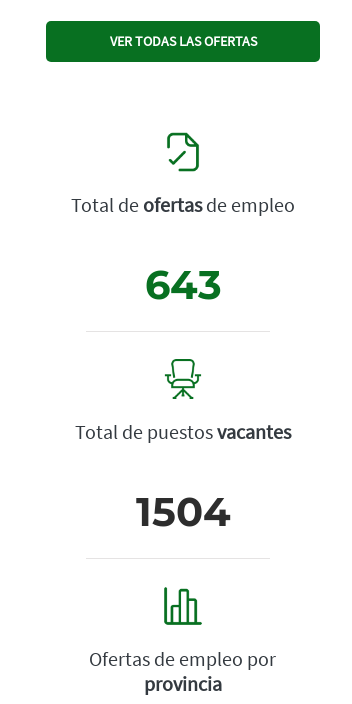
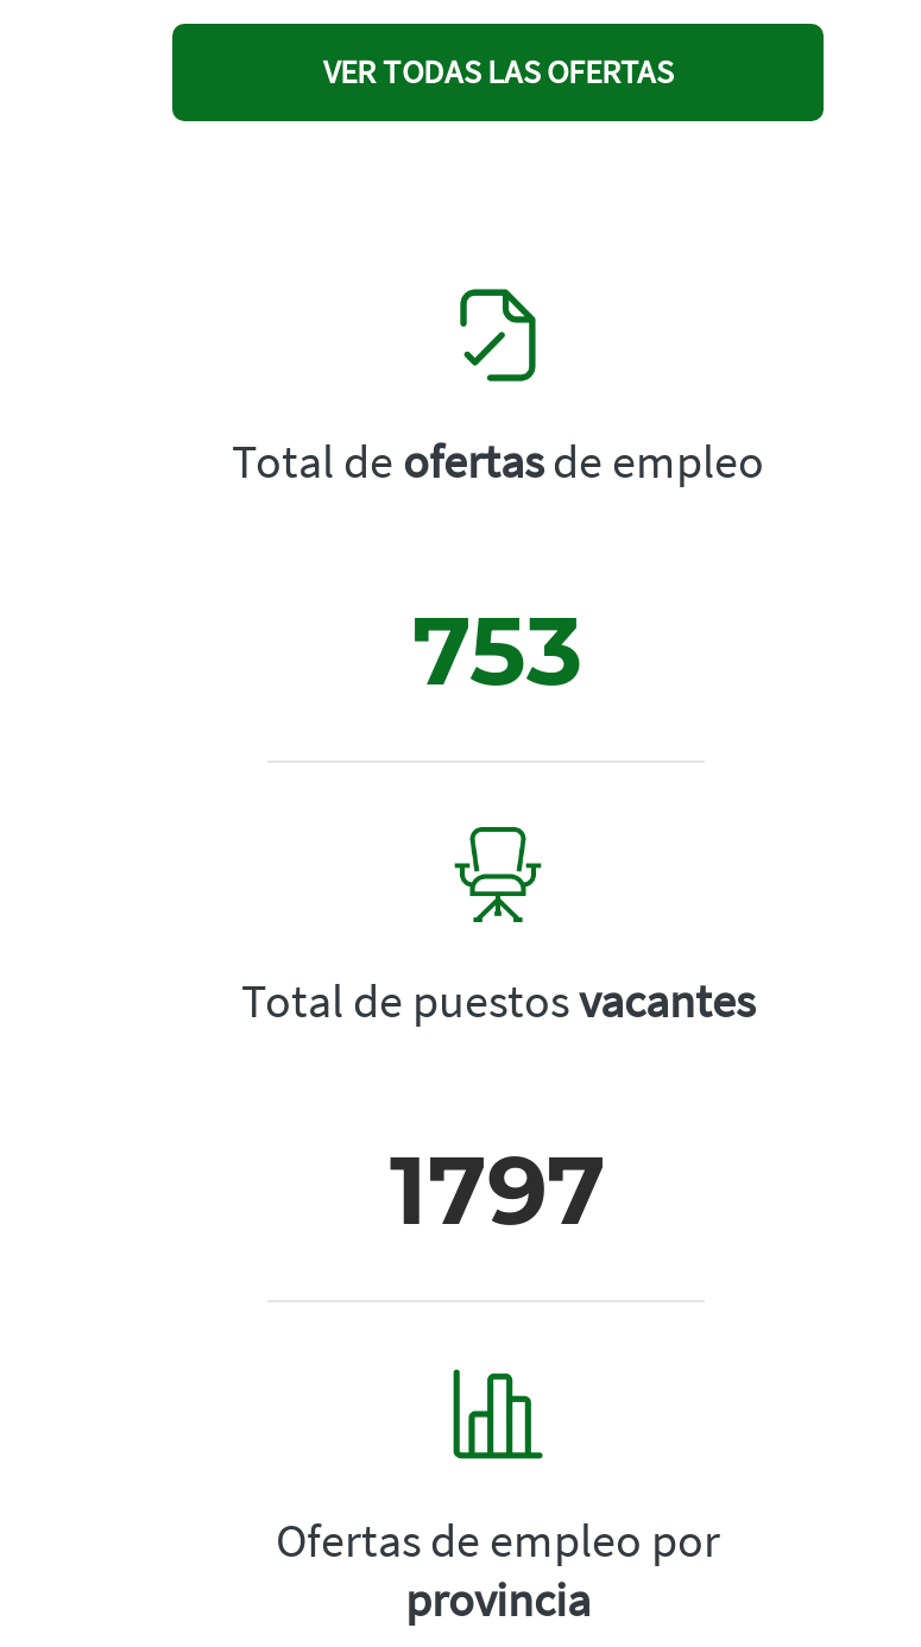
[144,260,221,309] 643 -> [412,592,583,709] 753
[135,487,230,536] 1504 -> [390,1132,606,1248] 1797

